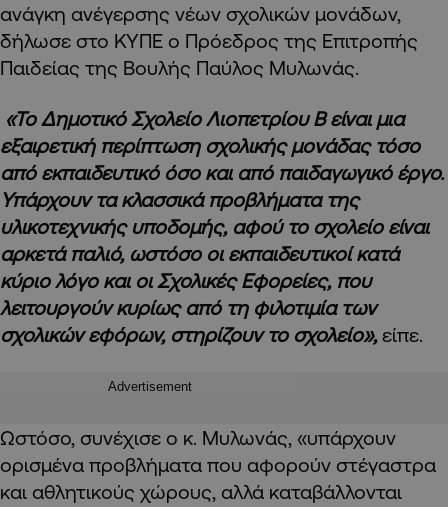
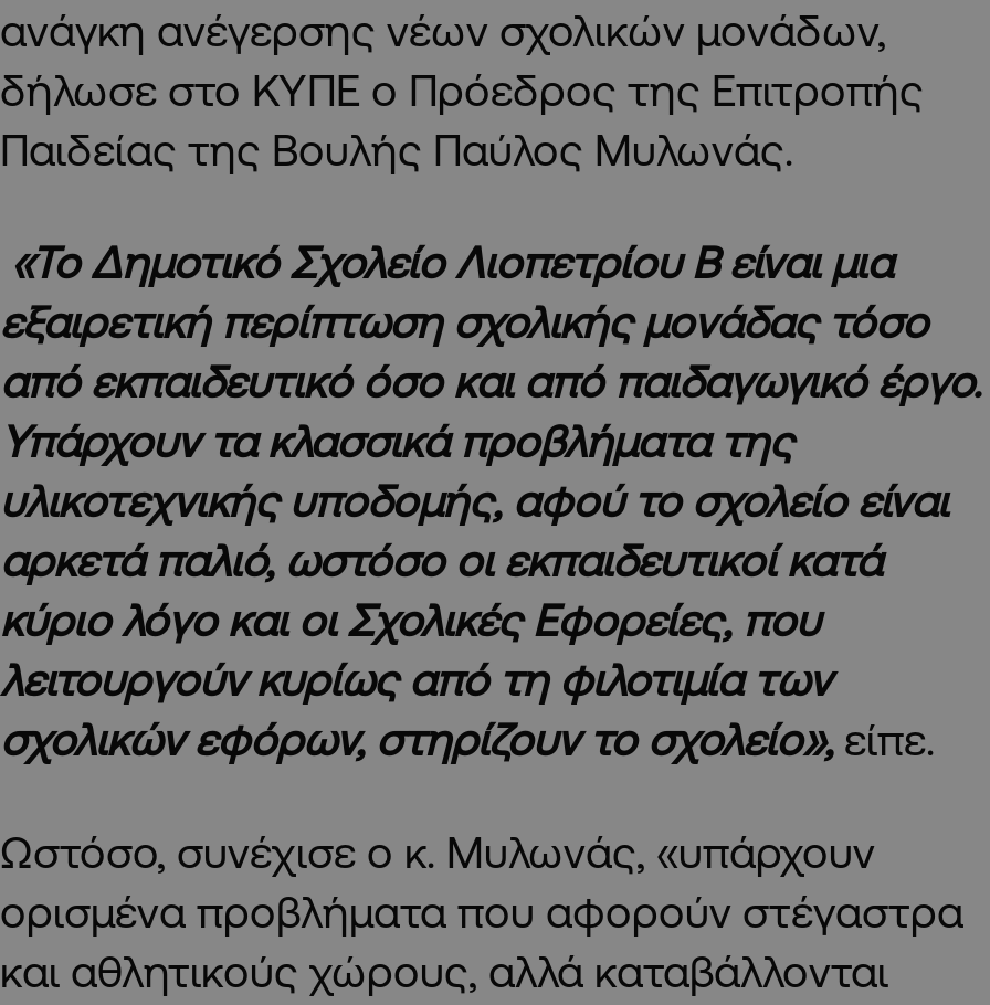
[108,379,192,394] Advertisement -> none

